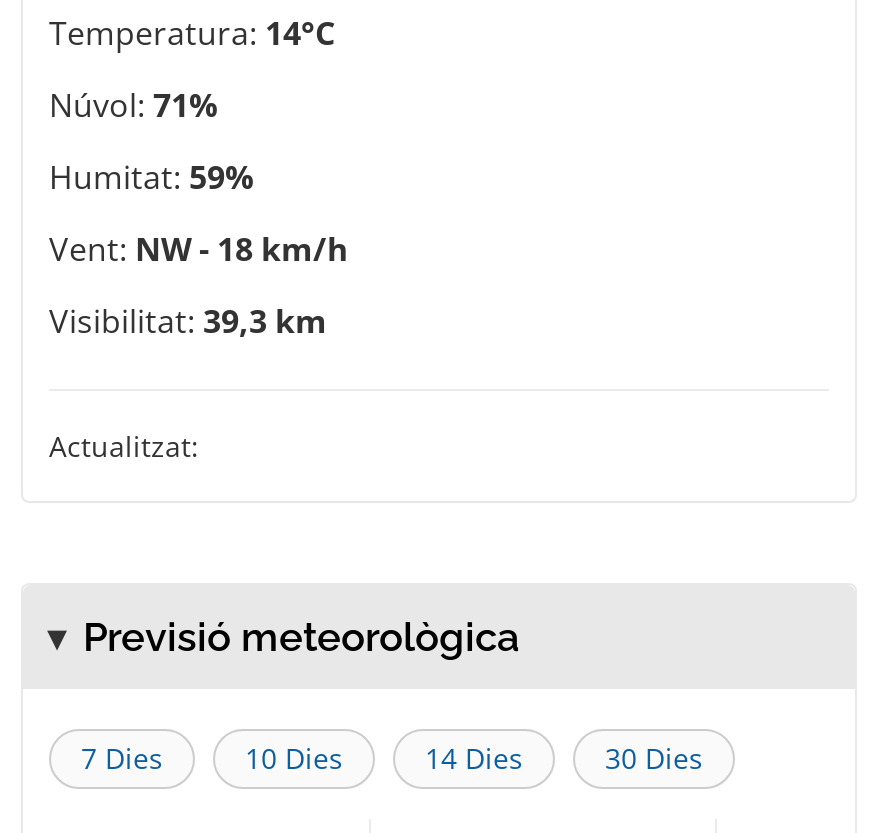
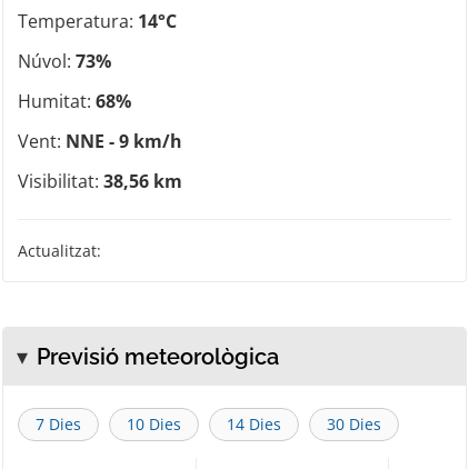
[49,82,217,126] Núvol: 71% -> [18,49,111,73] Núvol: 73%
[49,154,253,198] Humitat: 59% -> [18,89,131,113] Humitat: 68%
[49,226,349,270] Vent: NW - 18 km/h -> [18,129,182,153] Vent: NNE - 9 km/h
[49,298,327,342] Visibilitat: 39,3 km -> [18,169,182,193] Visibilitat: 38,56 km

